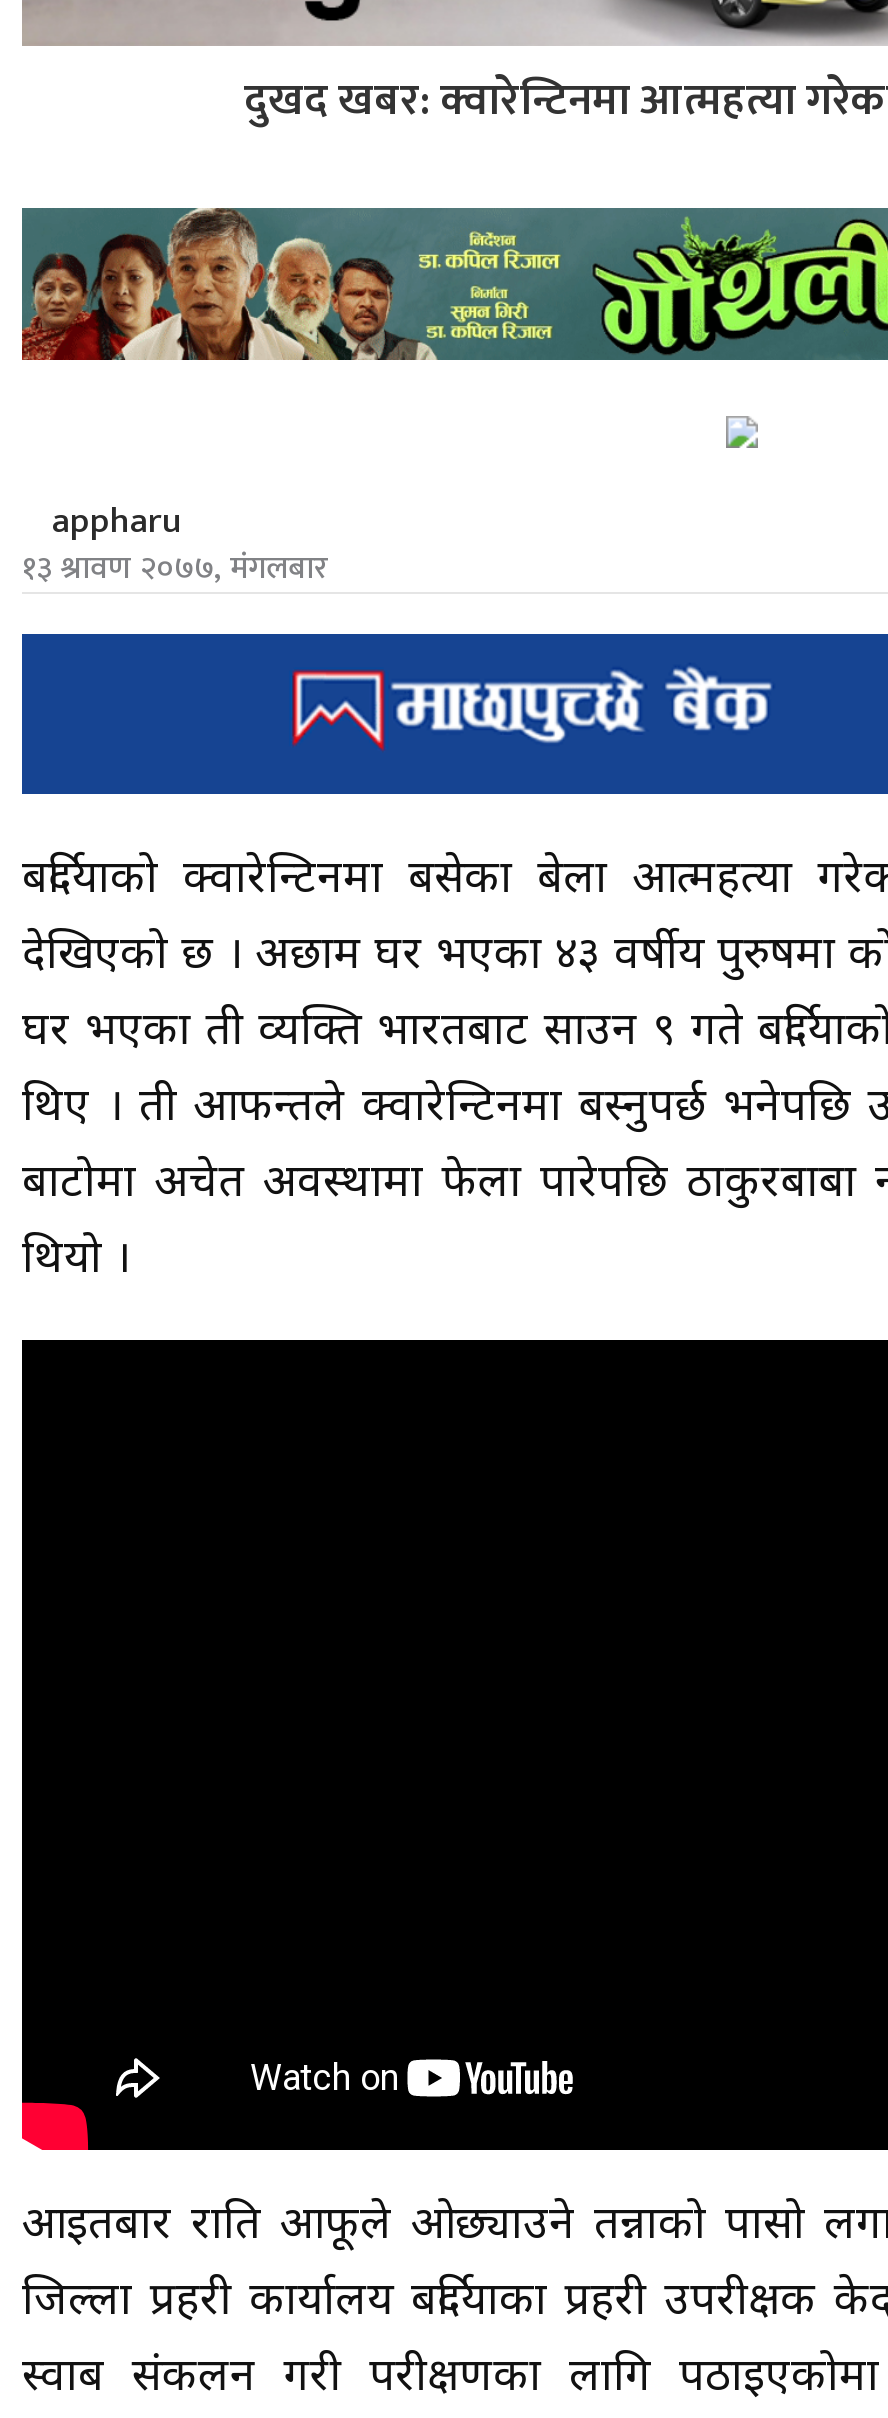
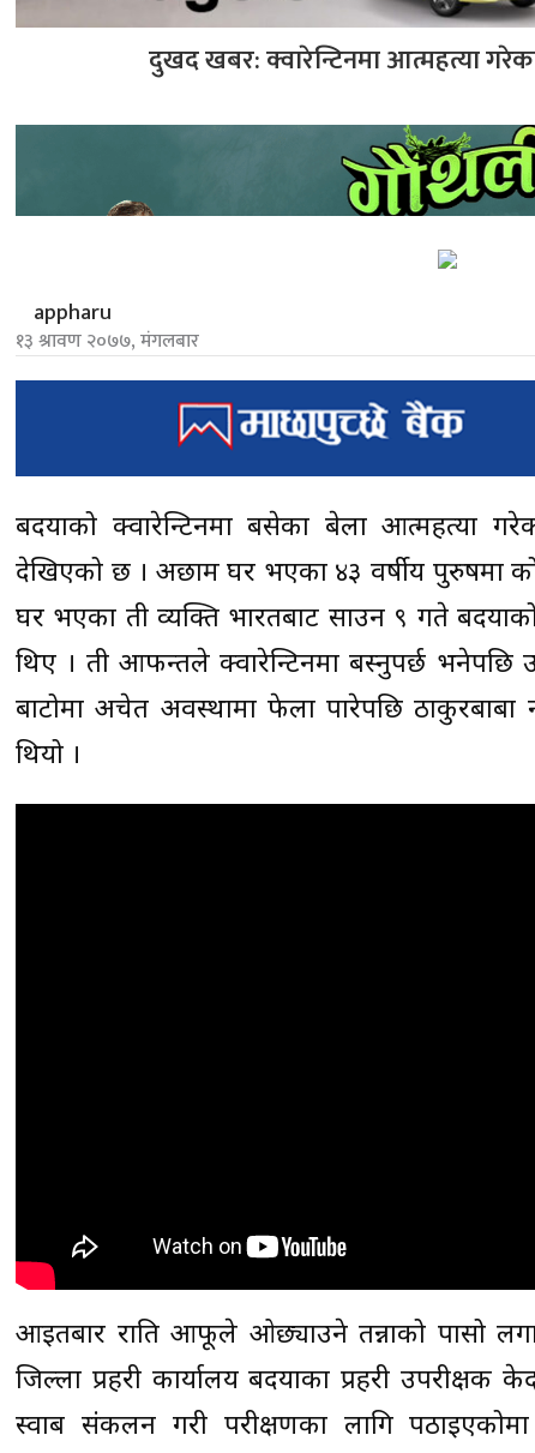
[22,206,882,362] [image] -> [16,124,531,217] [image]

